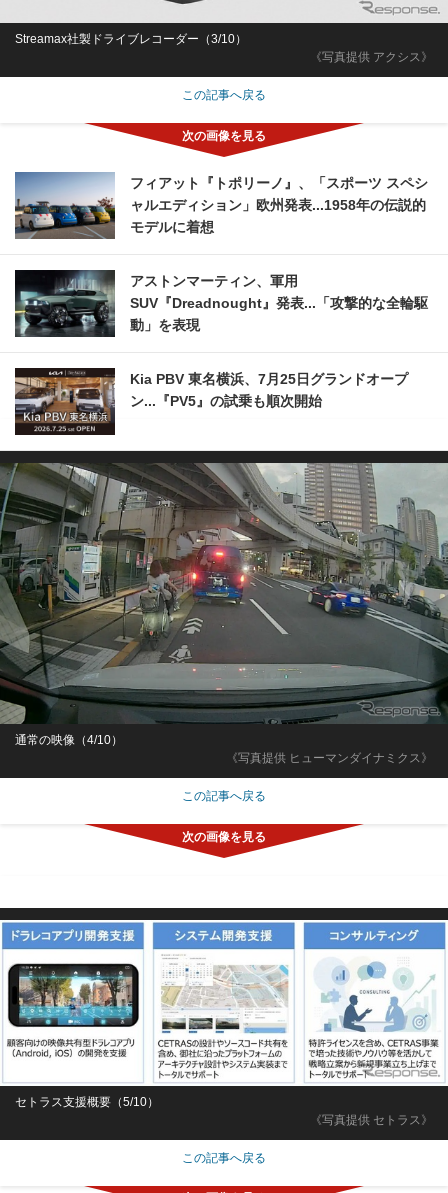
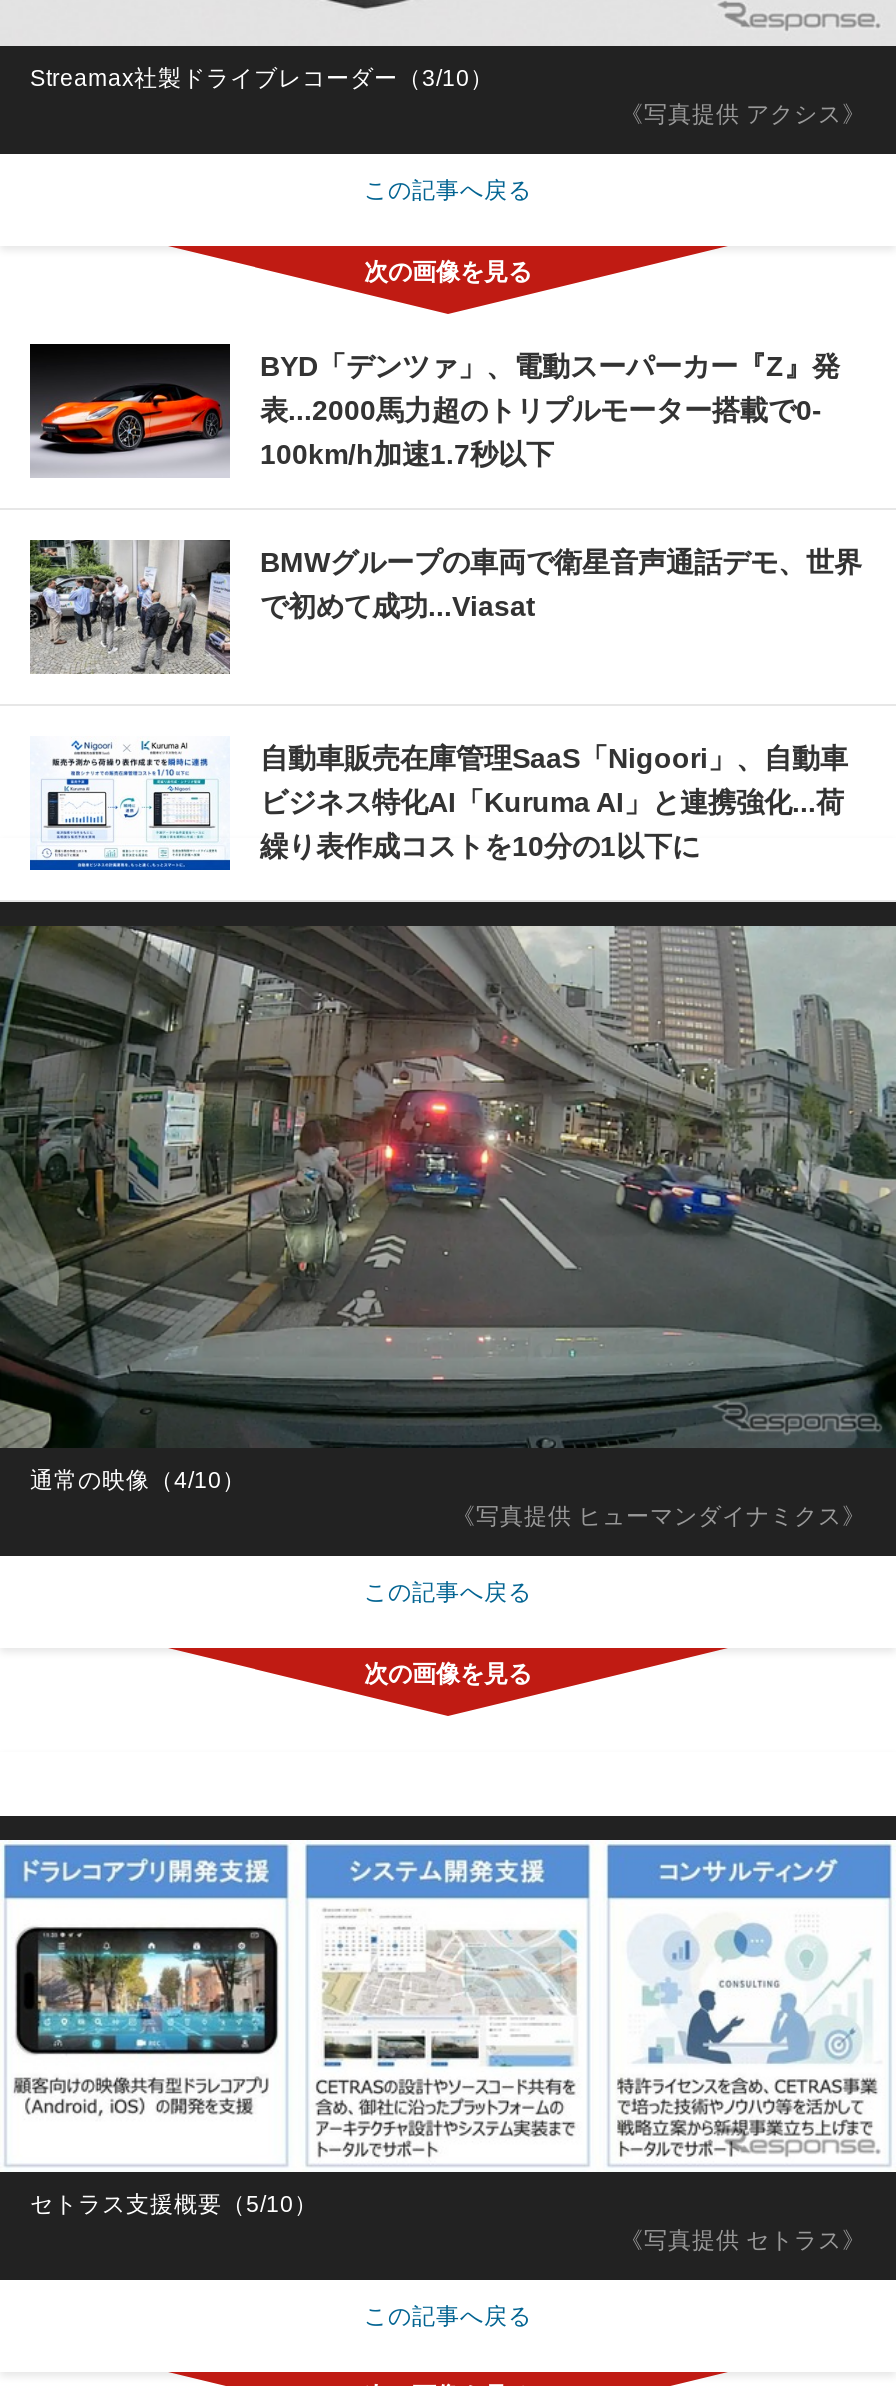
[14,171,428,240] [image] | フィアット『トポリーノ』、「スポーツ スペシ | ャルエディション」欧州発表...1958年の伝説的 | モデルに着想 -> [28,342,840,478] [image] | BYD「デンツァ」、電動スーパーカー『Z』発 | 表...2000馬力超のトリプルモーター搭載で0- | 100km/h加速1.7秒以下
[14,269,428,337] [image] | アストンマーティン、軍用 | SUV『Dreadnought』発表...「攻撃的な全輪駆 | 動」を表現 -> [28,538,862,674] [image] | BMWグループの車両で衛星音声通話デモ、世界 | で初めて成功...Viasat
[14,367,408,436] [image] | Kia PBV 東名横浜、7月25日グランドオープ | ン...『PV5』の試乗も順次開始 -> [28,736,848,872] [image] | 自動車販売在庫管理SaaS「Nigoori」、自動車 | ビジネス特化AI「Kuruma AI」と連携強化...荷 | 繰り表作成コストを10分の1以下に

